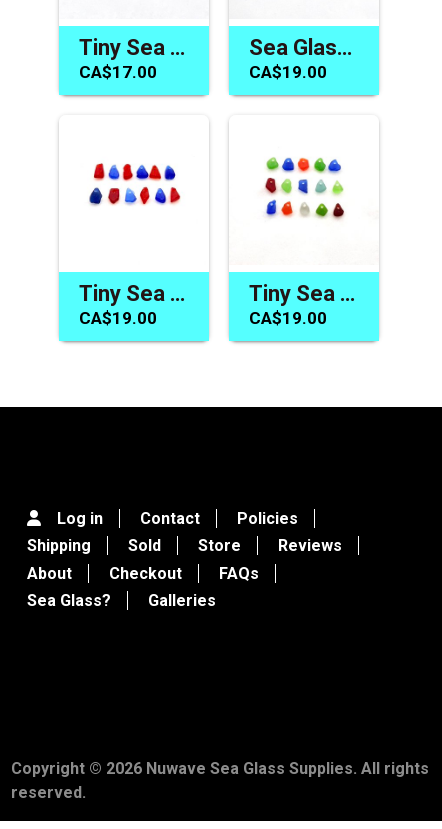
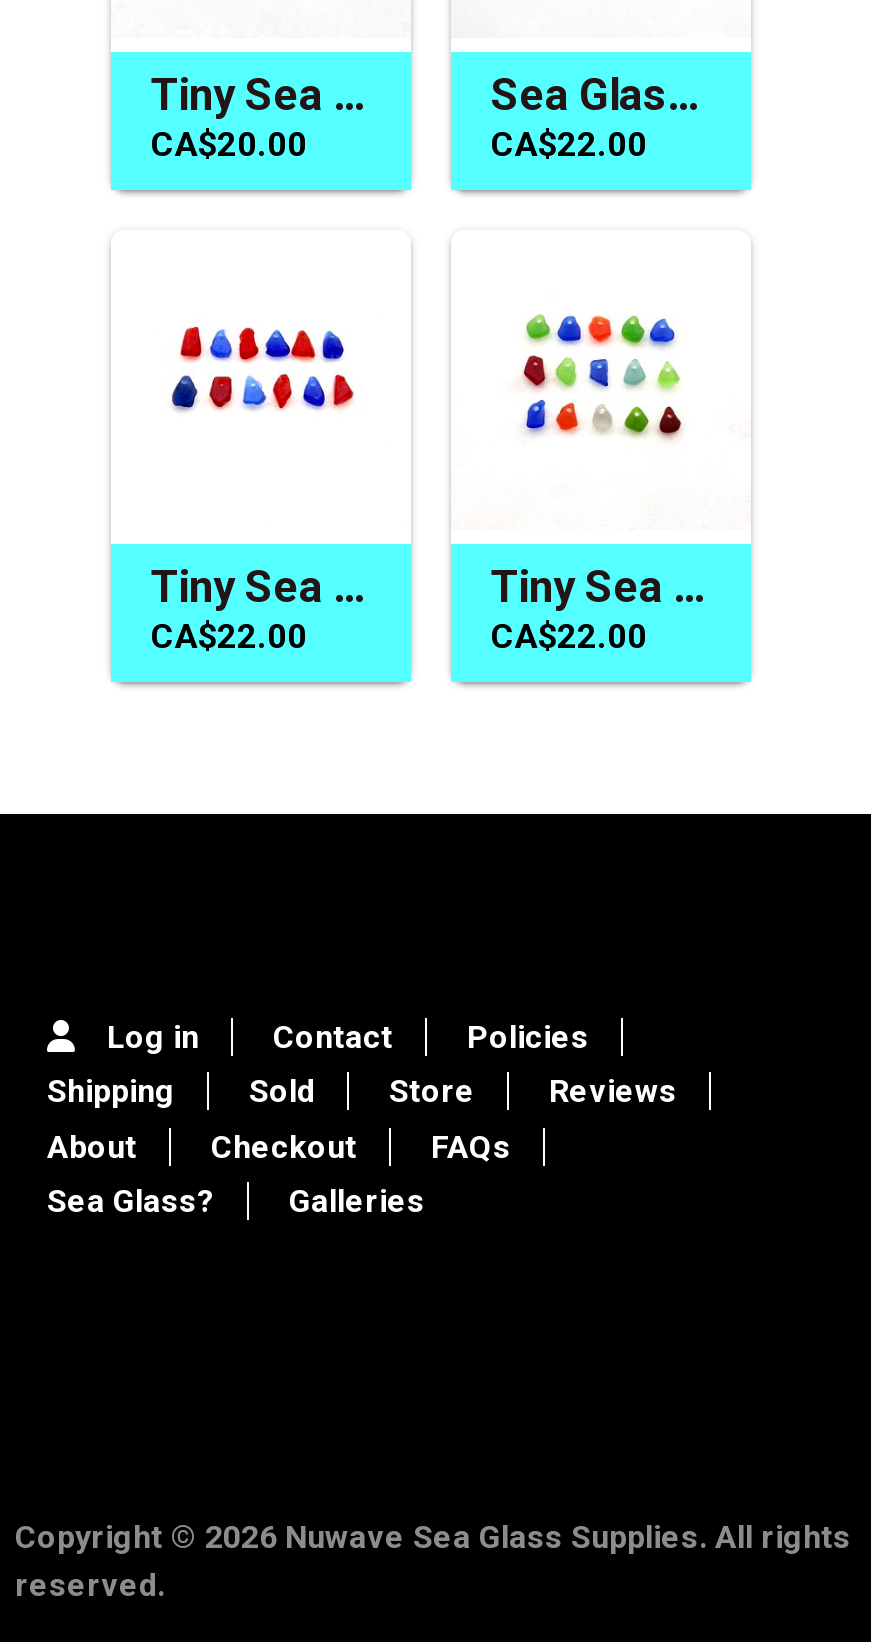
[79,62,157,82] CA$17.00 -> [151,124,307,164] CA$20.00
[249,62,327,82] CA$19.00 -> [491,124,647,164] CA$22.00
[79,308,157,328] CA$19.00 -> [151,616,307,656] CA$22.00
[249,308,327,328] CA$19.00 -> [491,616,647,656] CA$22.00

